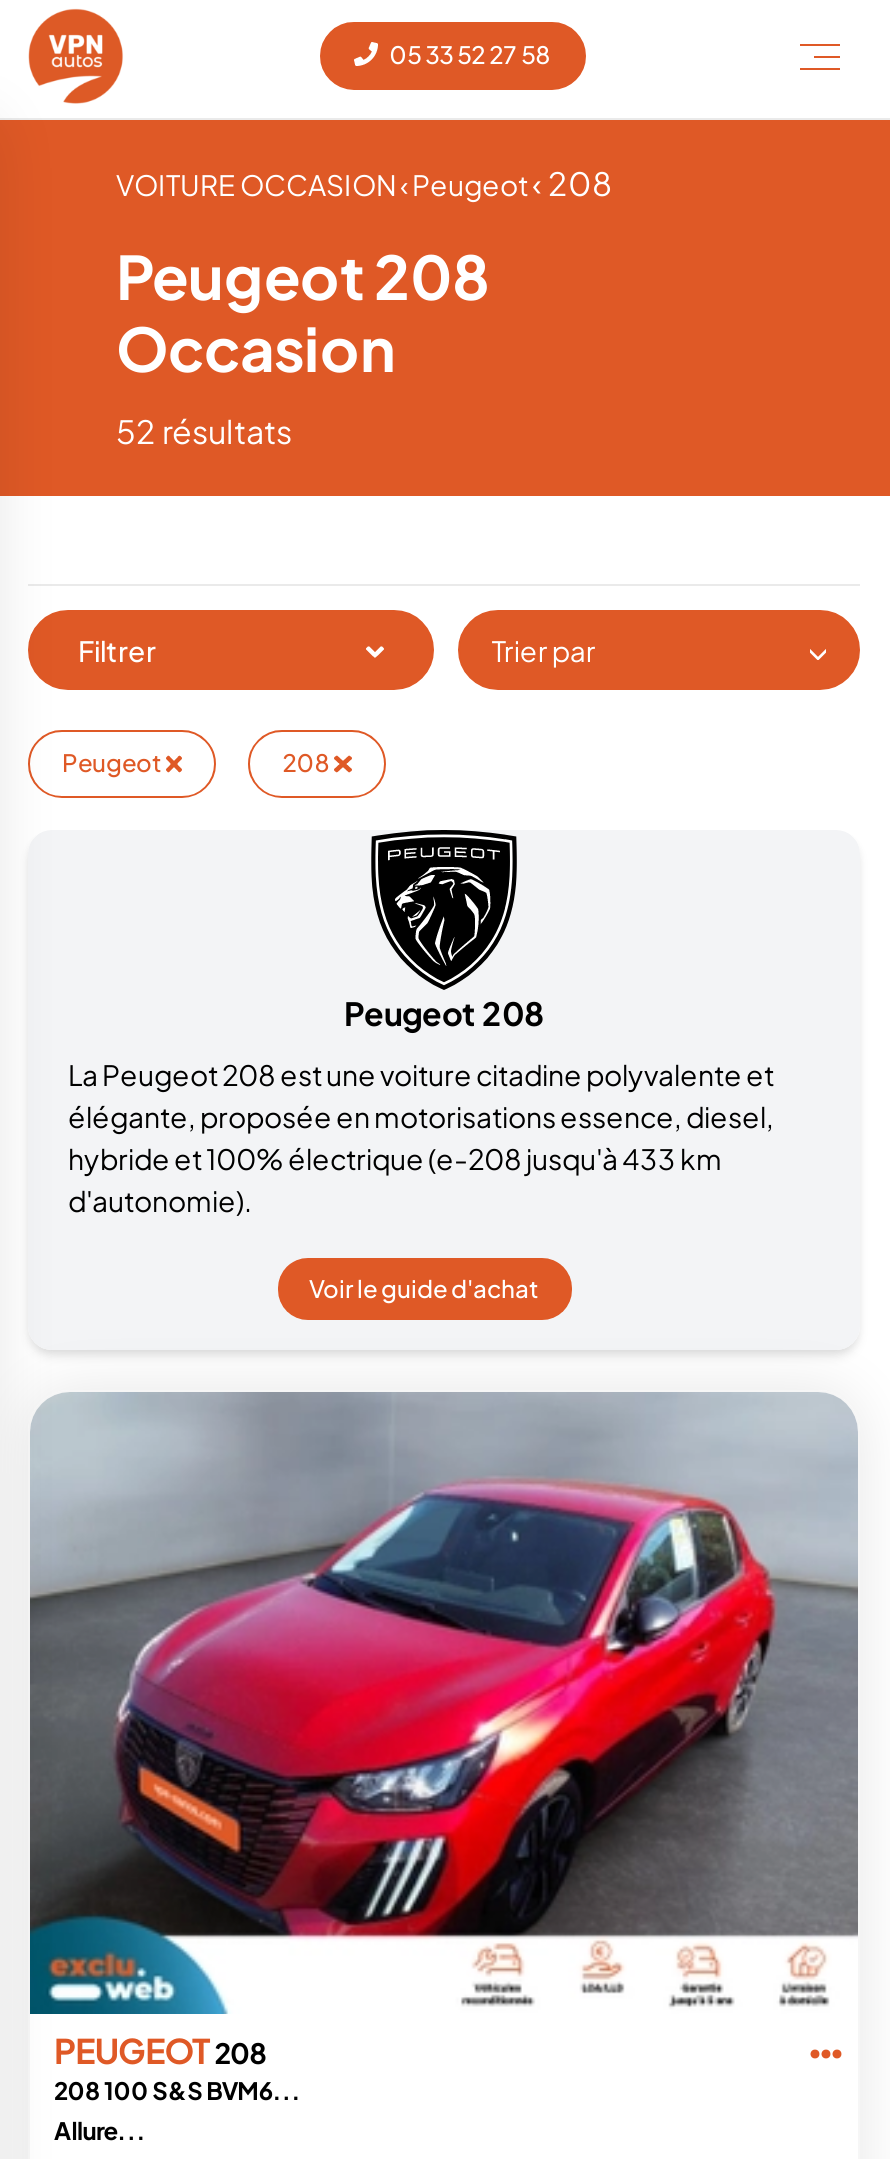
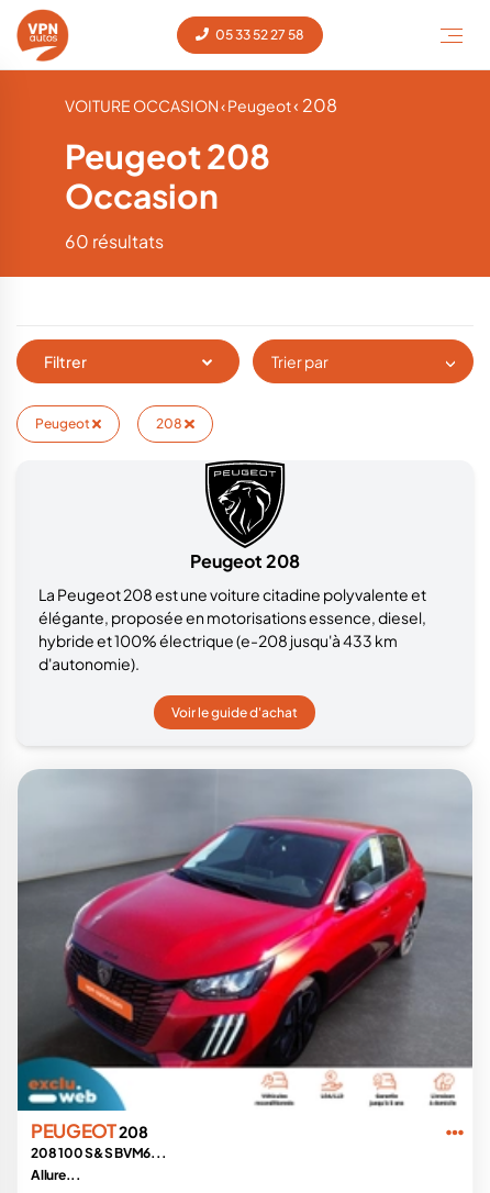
[116,410,292,452] 52 résultats -> [65,230,164,253] 60 résultats

